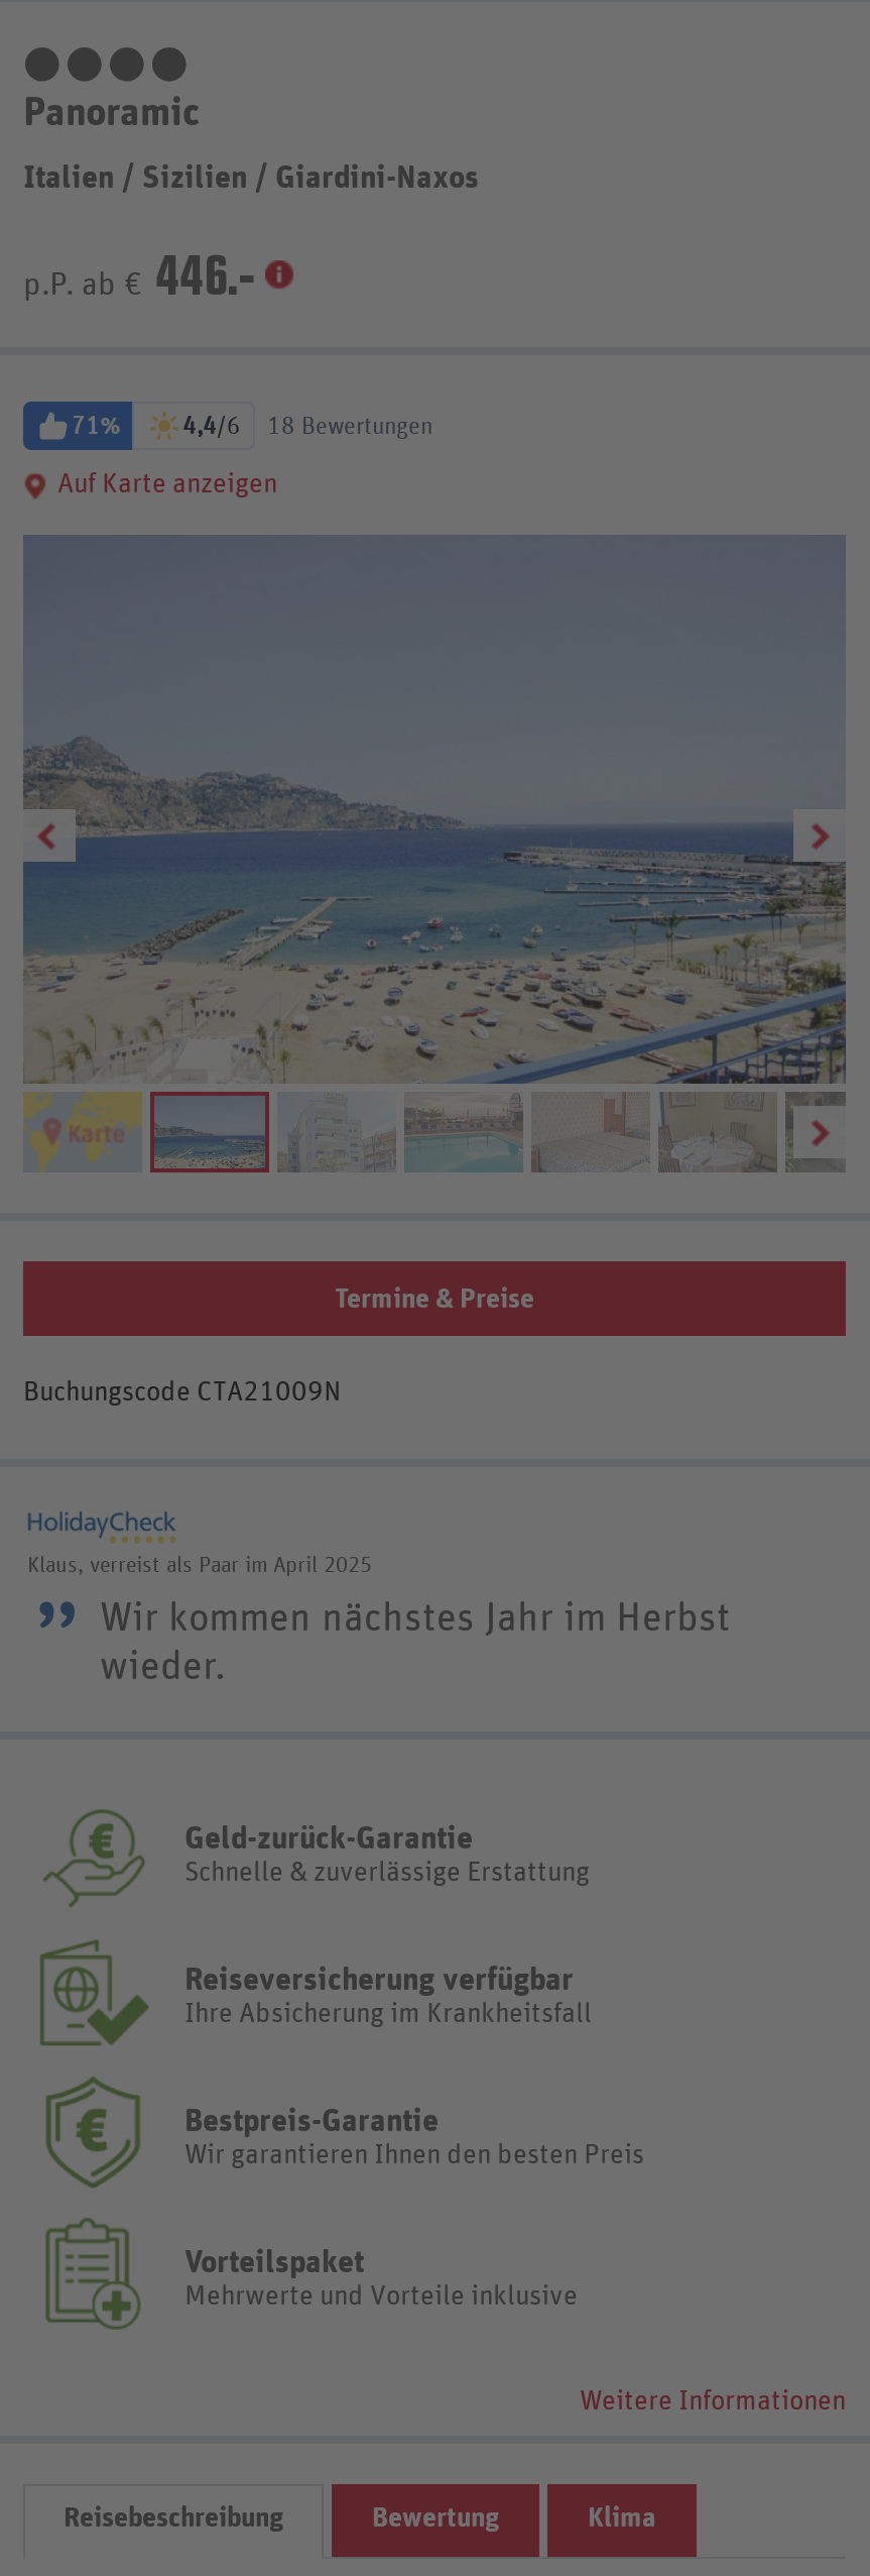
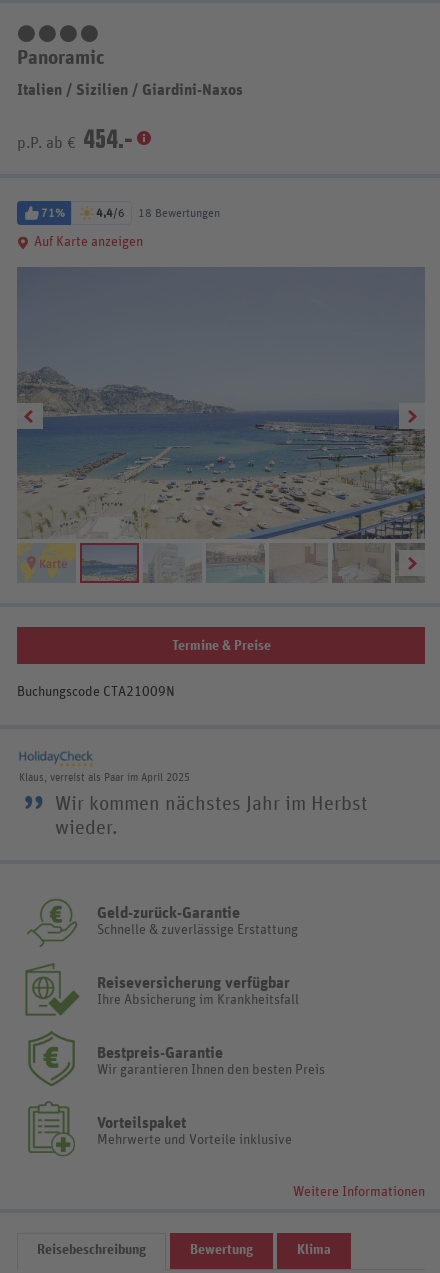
[23,244,255,307] p.P. ab € 446.- -> [17,123,132,154] p.P. ab € 454.-

